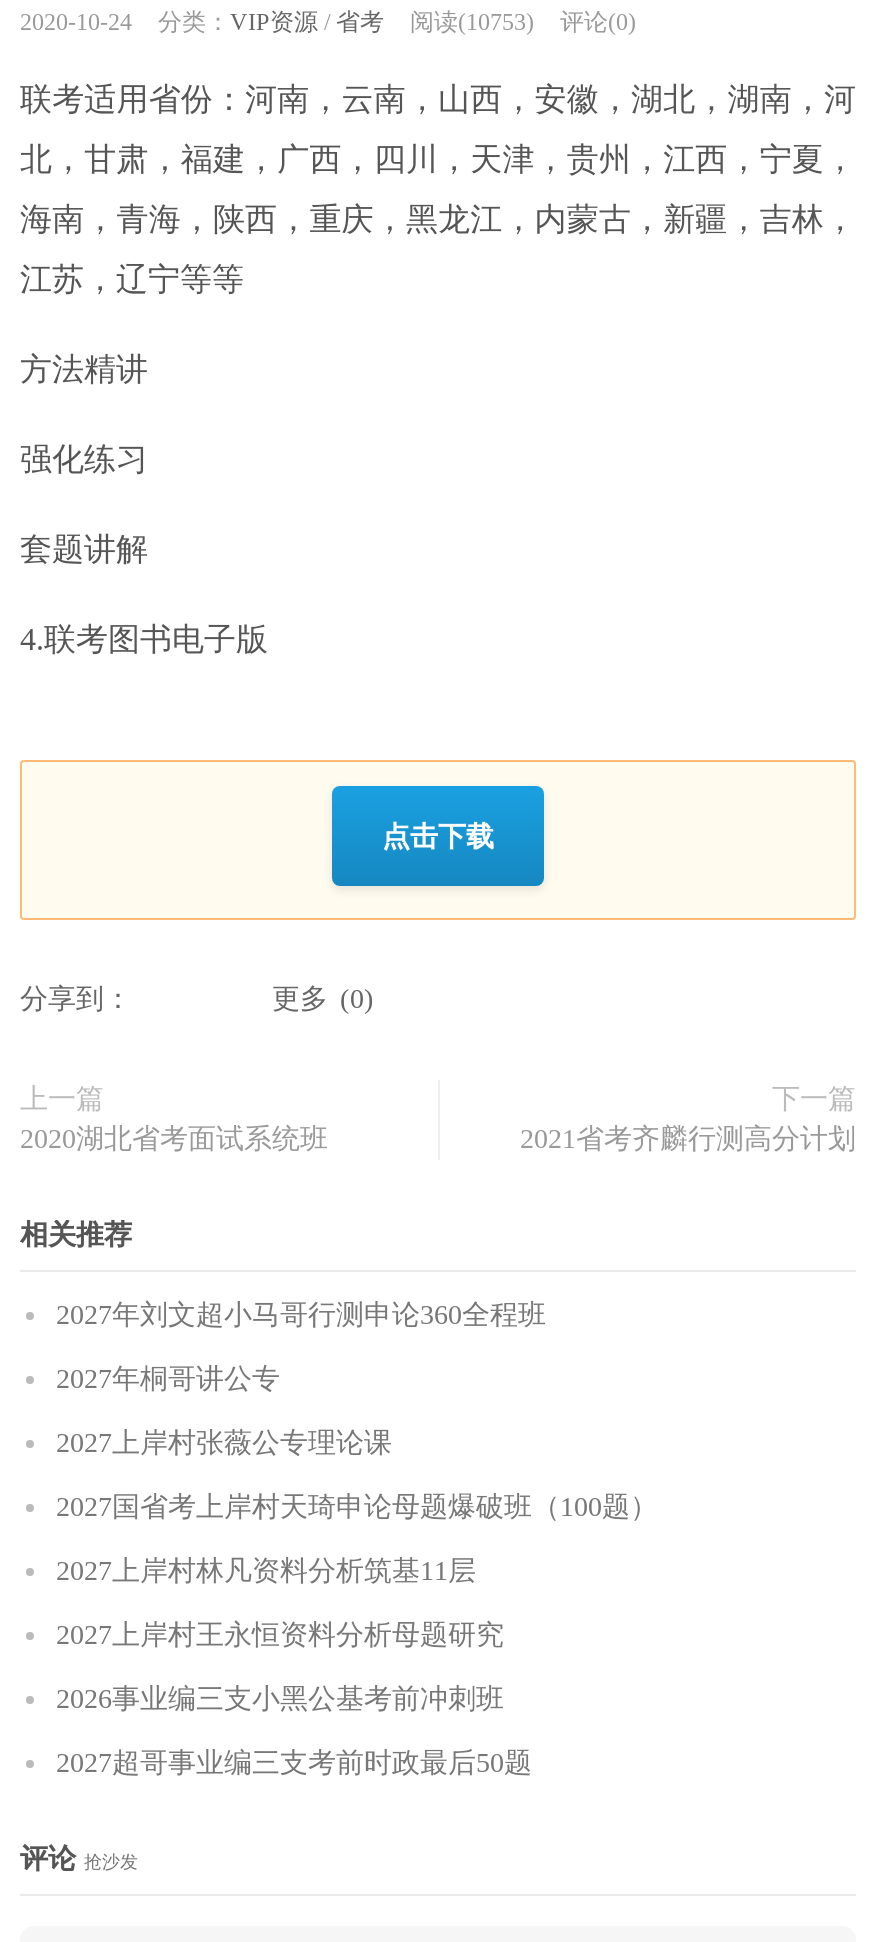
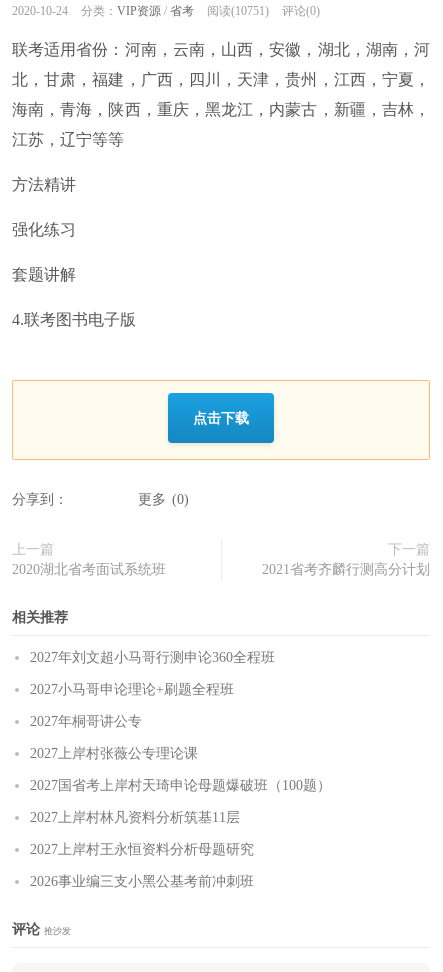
[20,8,636,36] 2020-10-24 分类：VIP资源/省考 阅读(10753) 评论(0) -> [12,4,320,18] 2020-10-24 分类：VIP资源/省考 阅读(10751) 评论(0)
none -> [30,682,234,697] 2027小马哥申论理论+刷题全程班
moved [56,1364,658,1714] -> [30,714,331,889]: 2027年桐哥讲公专 | 2027上岸村张薇公专理论课 | 2027国省考上岸村天琦申论母题爆破班（100题） | 2027上岸村林凡资料分析筑基11层 | 2027上岸村王永恒资料分析母题研究 | 2026事业编三支小黑公基考前冲刺班
[56,1748,532,1778] 2027超哥事业编三支考前时政最后50题 -> none

